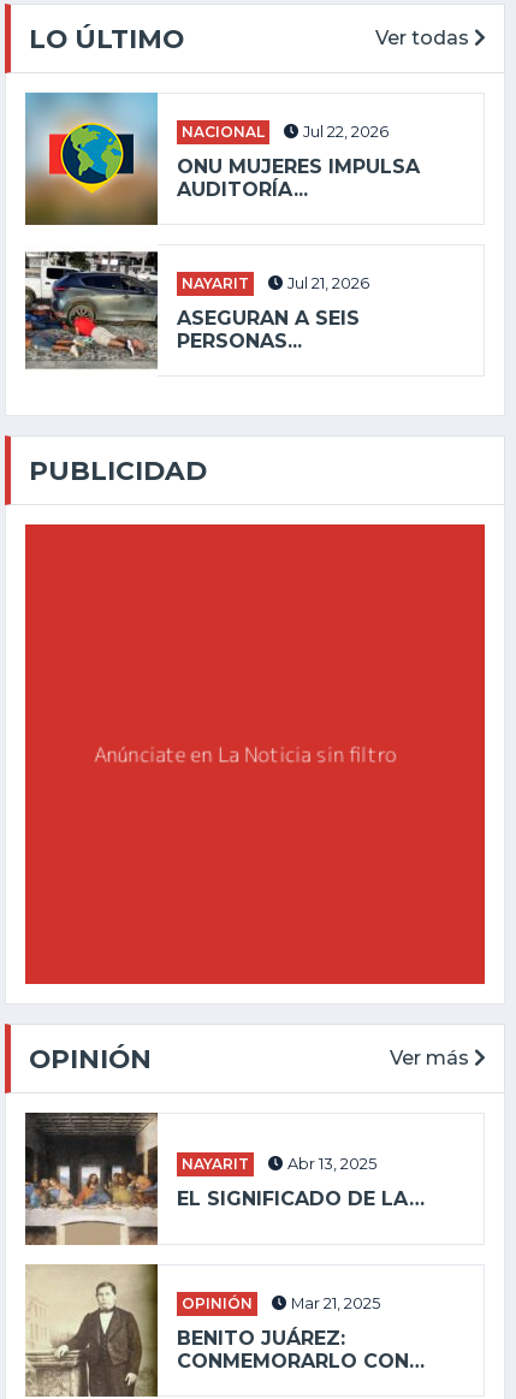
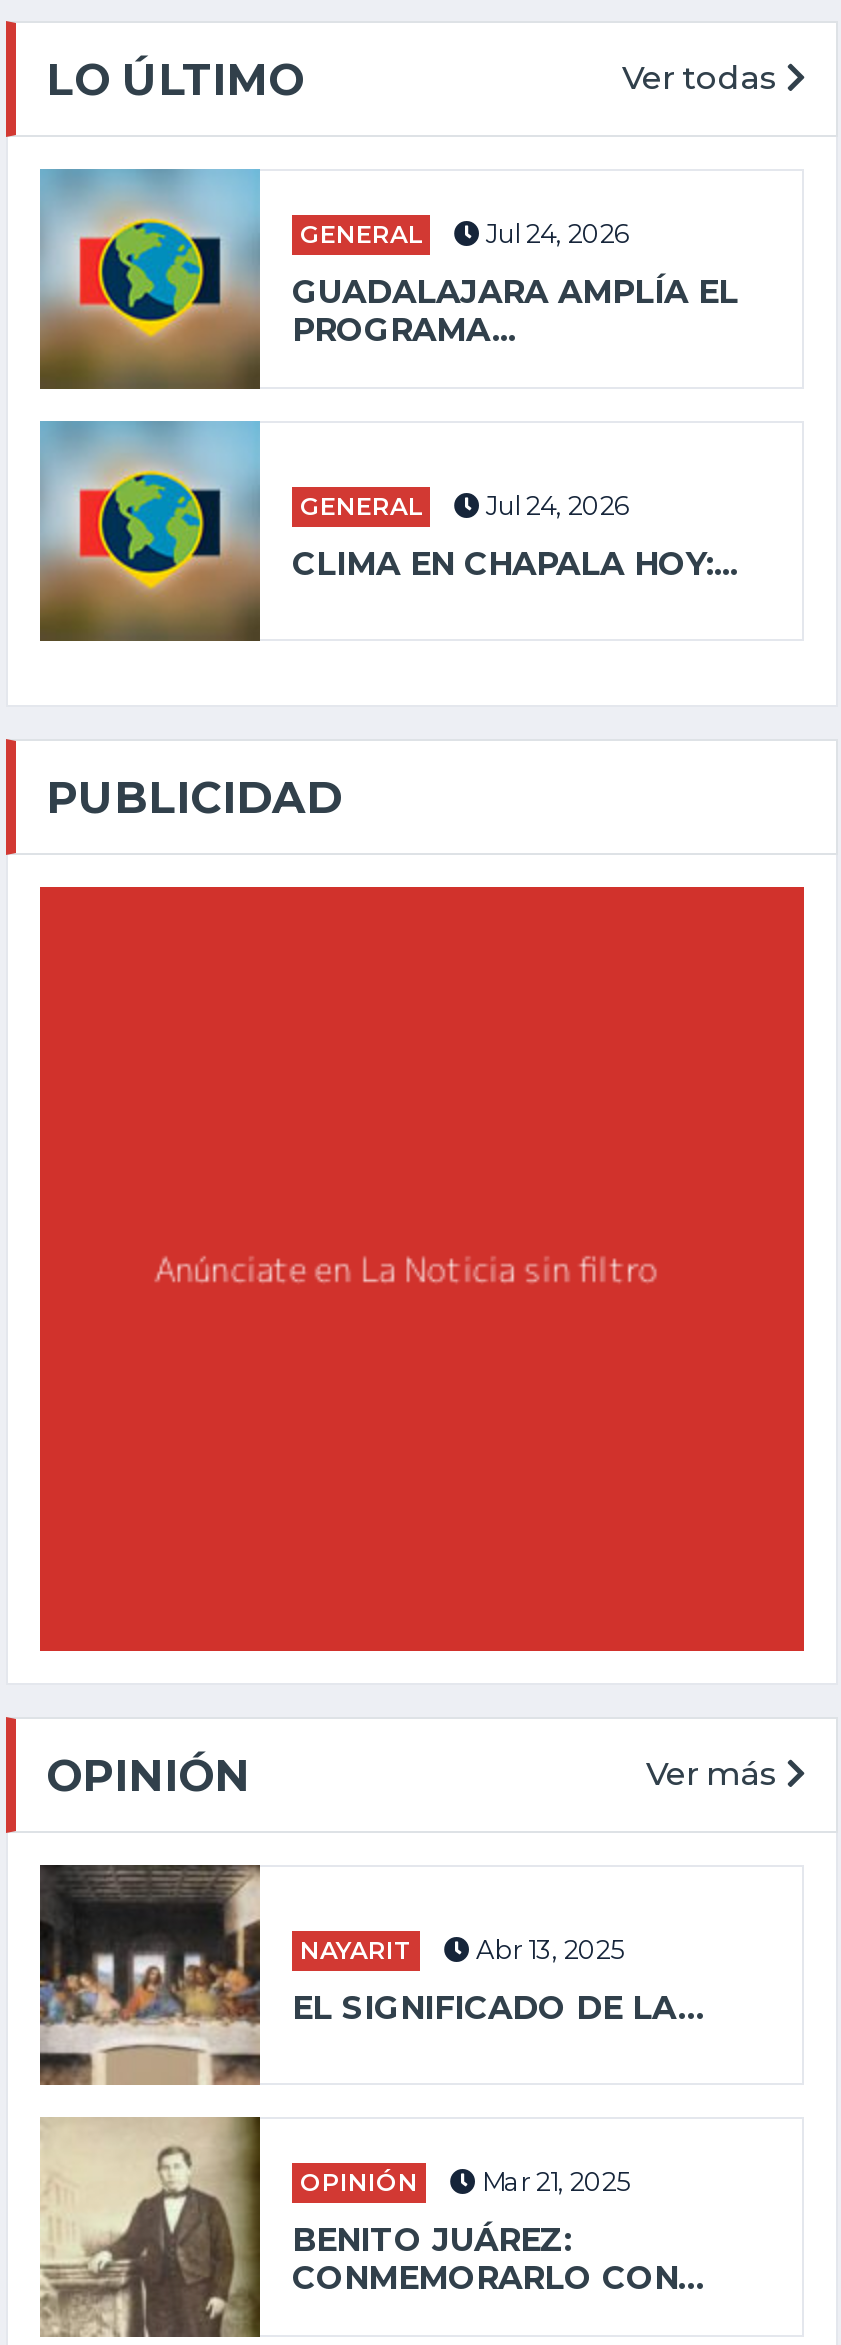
[182,123,389,141] NACIONAL | Jul 22, 2026 -> [300,219,630,249] GENERAL | Jul 24, 2026
[177,155,420,201] ONU MUJERES IMPULSA | AUDITORÍA... -> [292,273,738,349] GUADALAJARA AMPLÍA EL | PROGRAMA...
[24,244,360,377] [image] | ASEGURAN A SEIS | PERSONAS... -> [38,419,738,643] [image] | CLIMA EN CHAPALA HOY:...
[182,275,369,293] NAYARIT | Jul 21, 2026 -> [300,491,630,521] GENERAL | Jul 24, 2026

